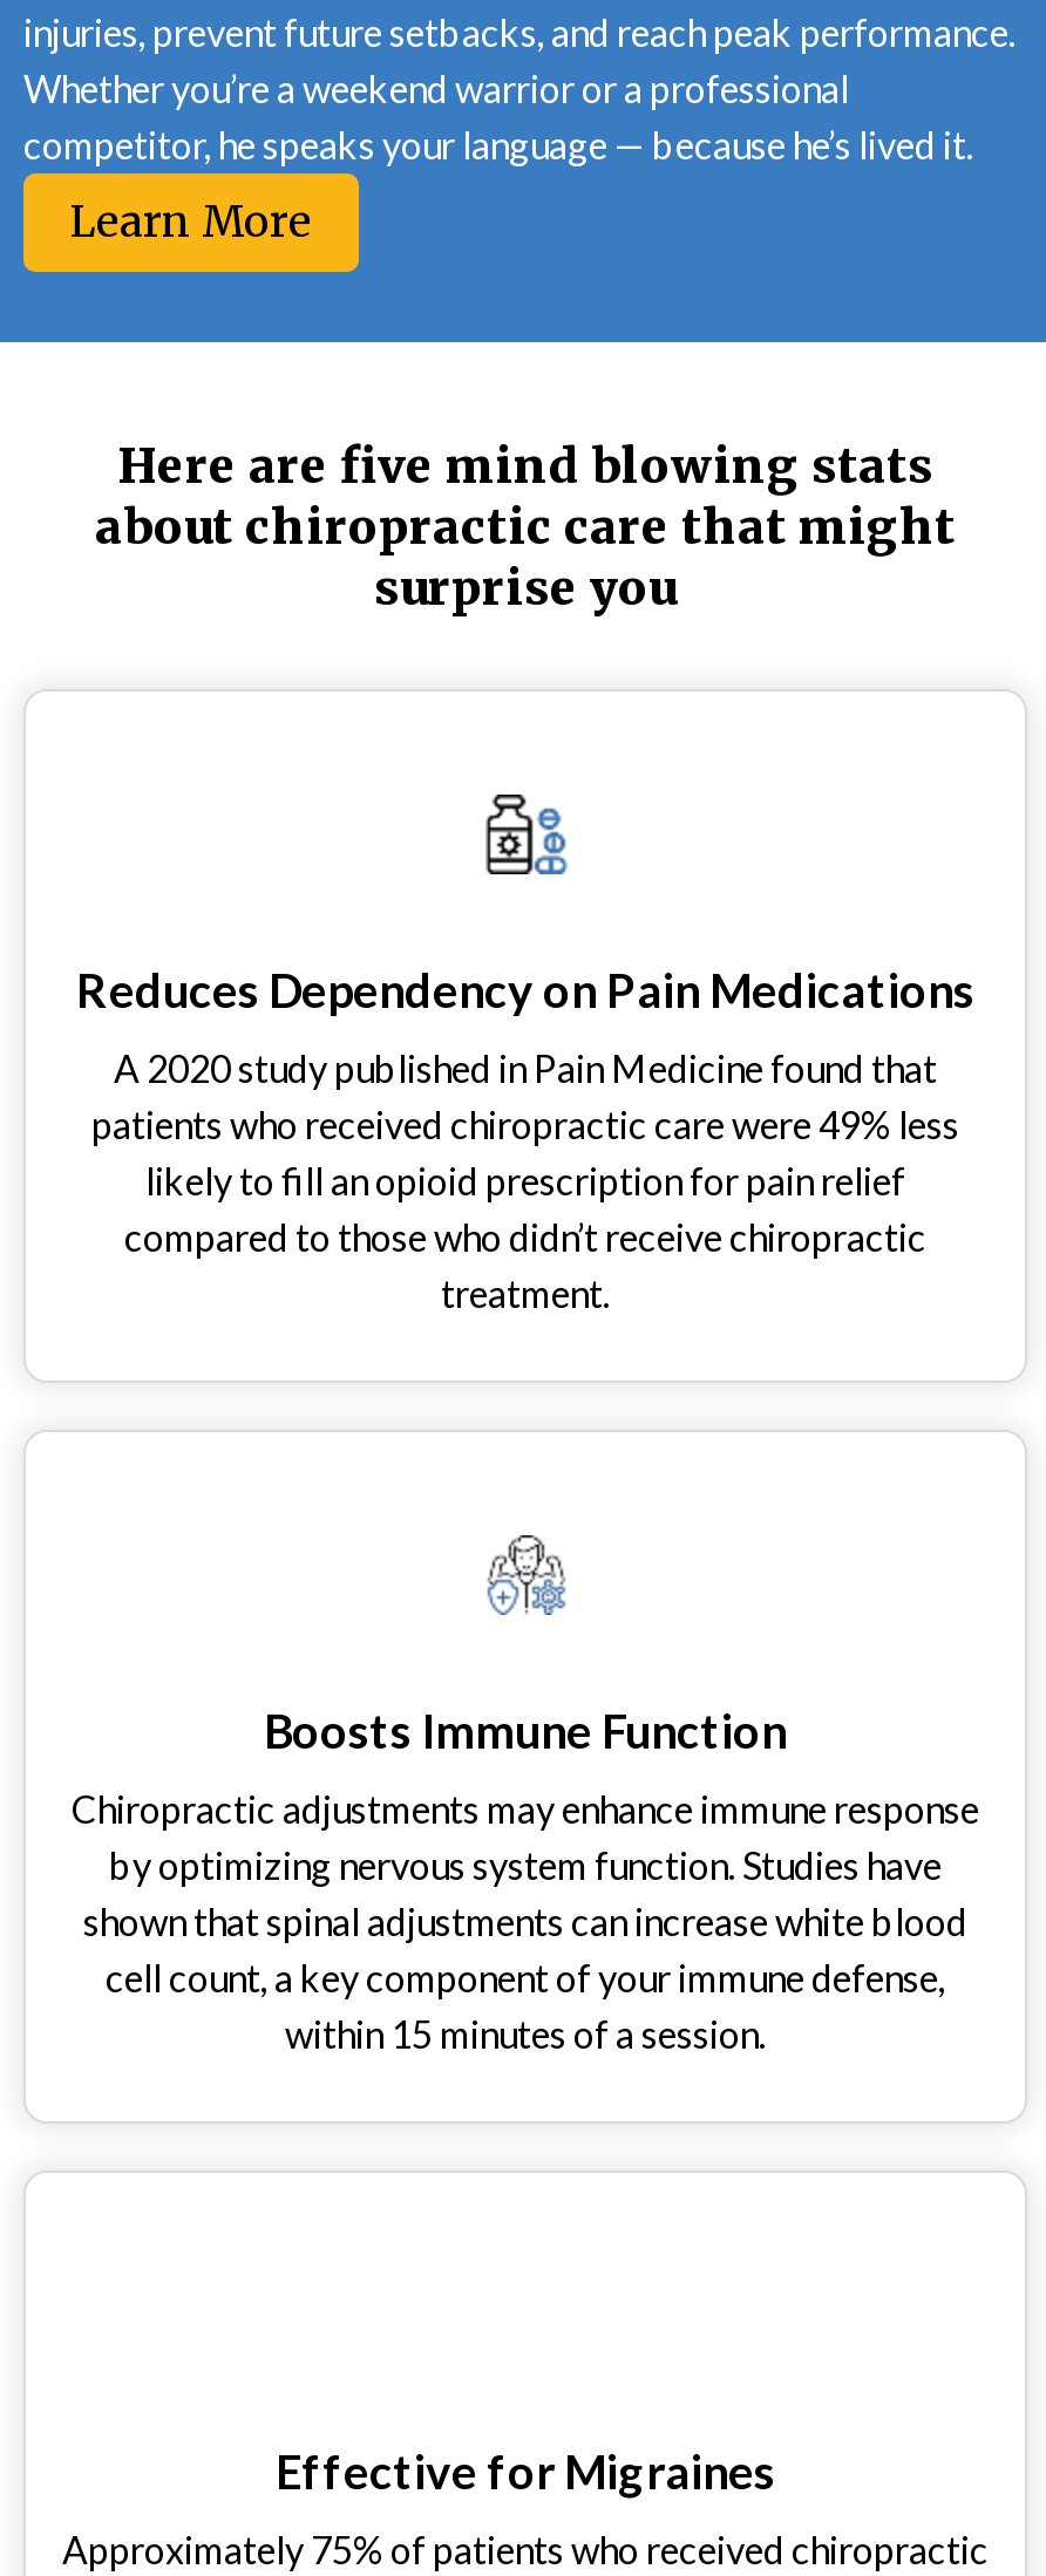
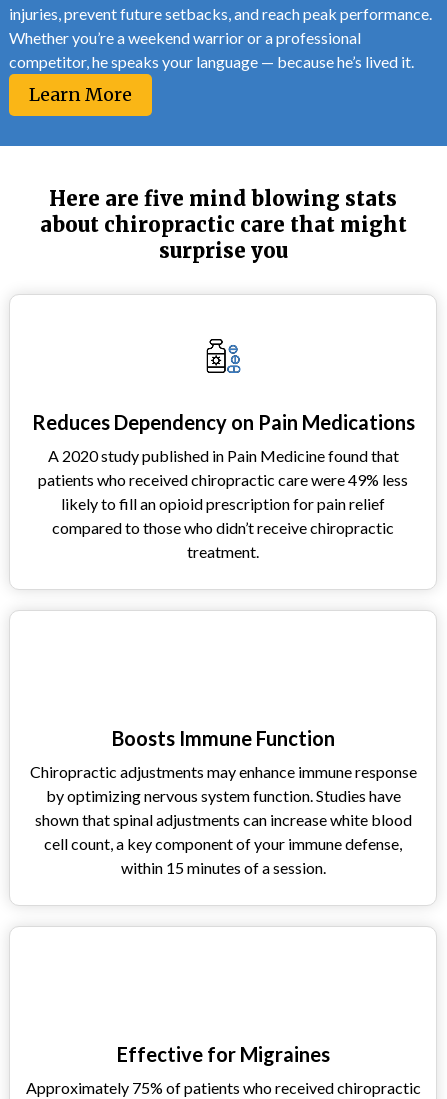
[485,1533,568,1617] [image] -> none

